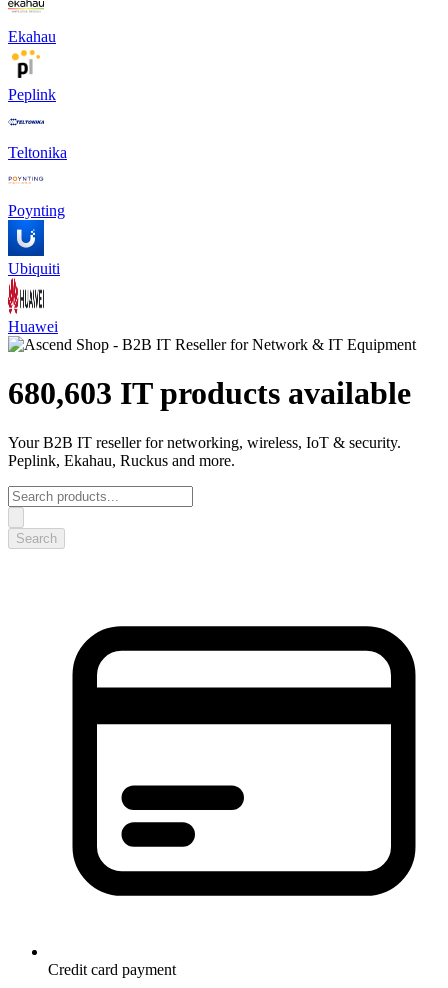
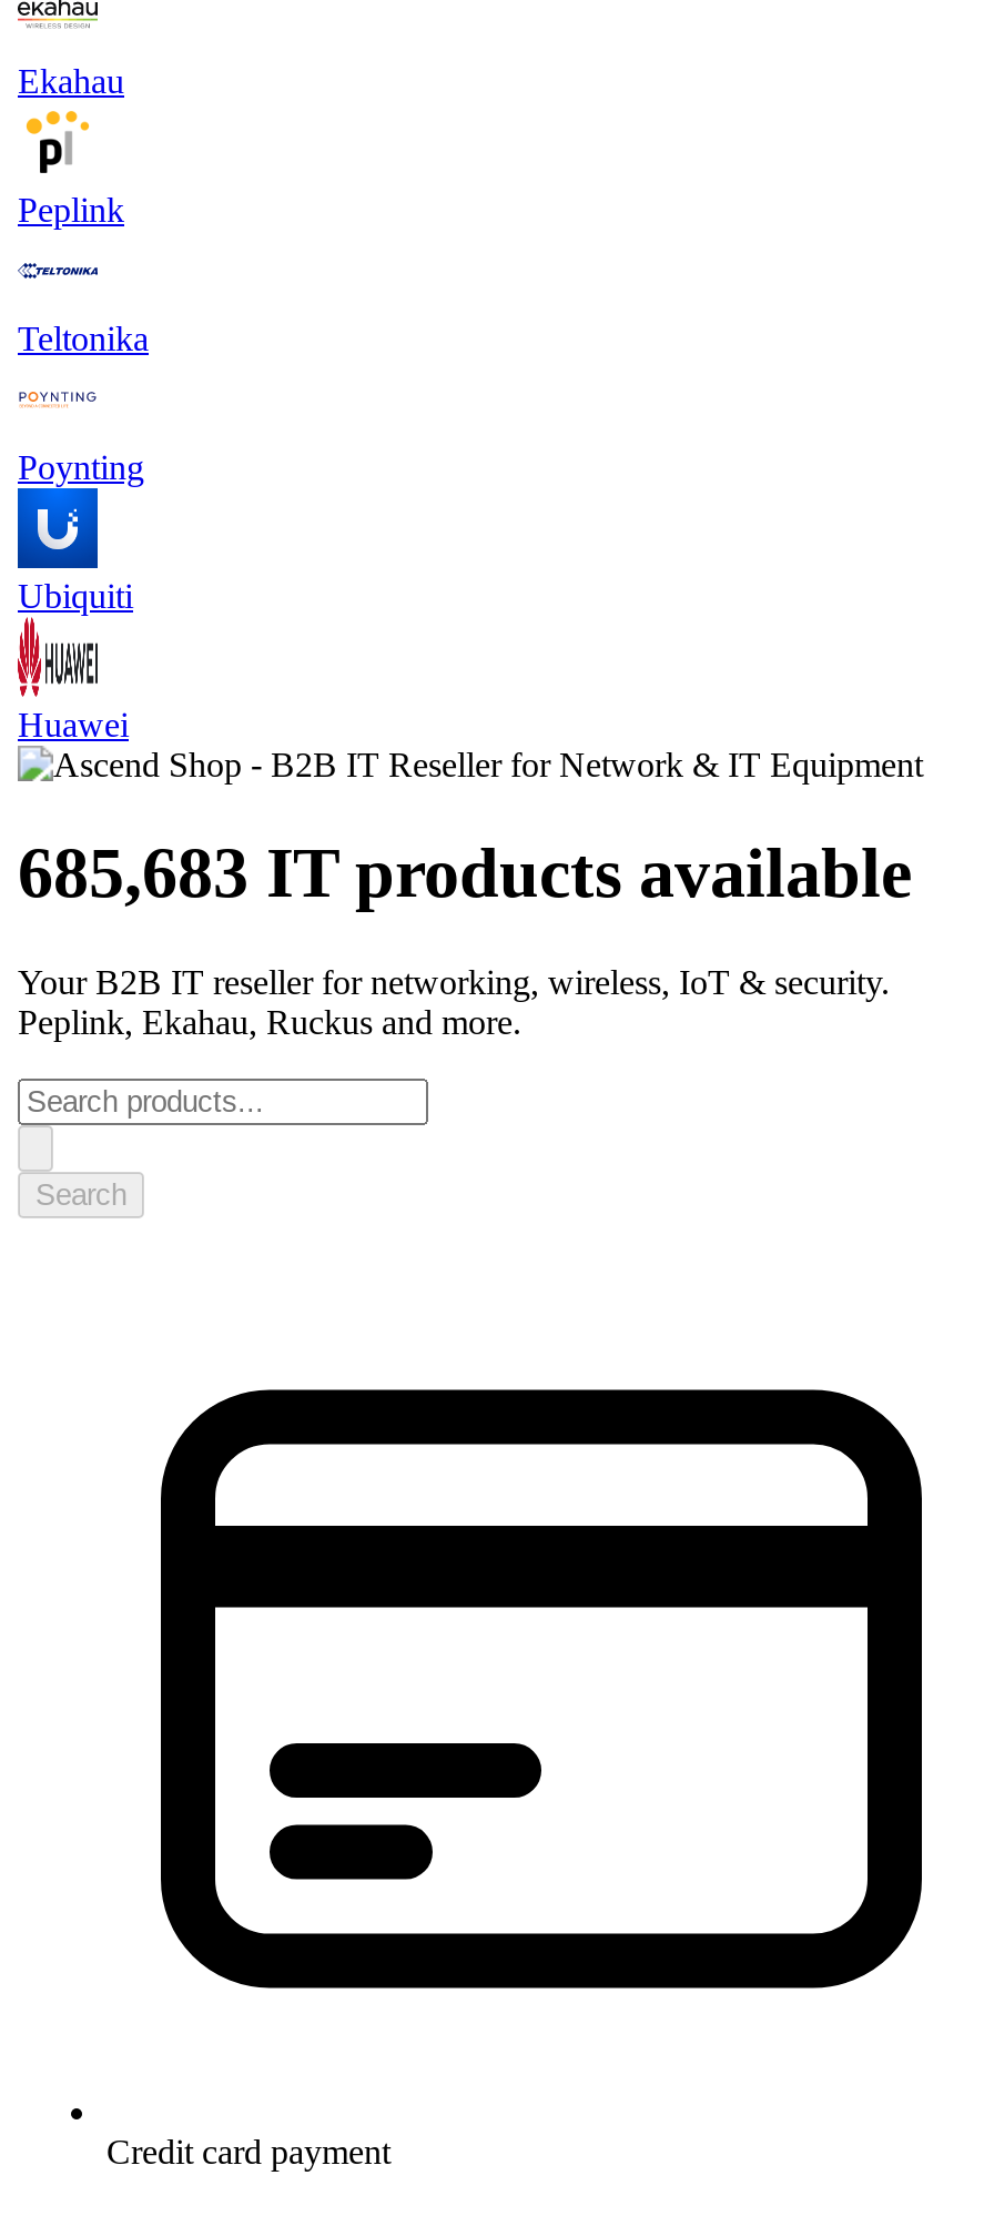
[8,375,411,411] 680,603 IT products available -> [18,832,912,912] 685,683 IT products available

